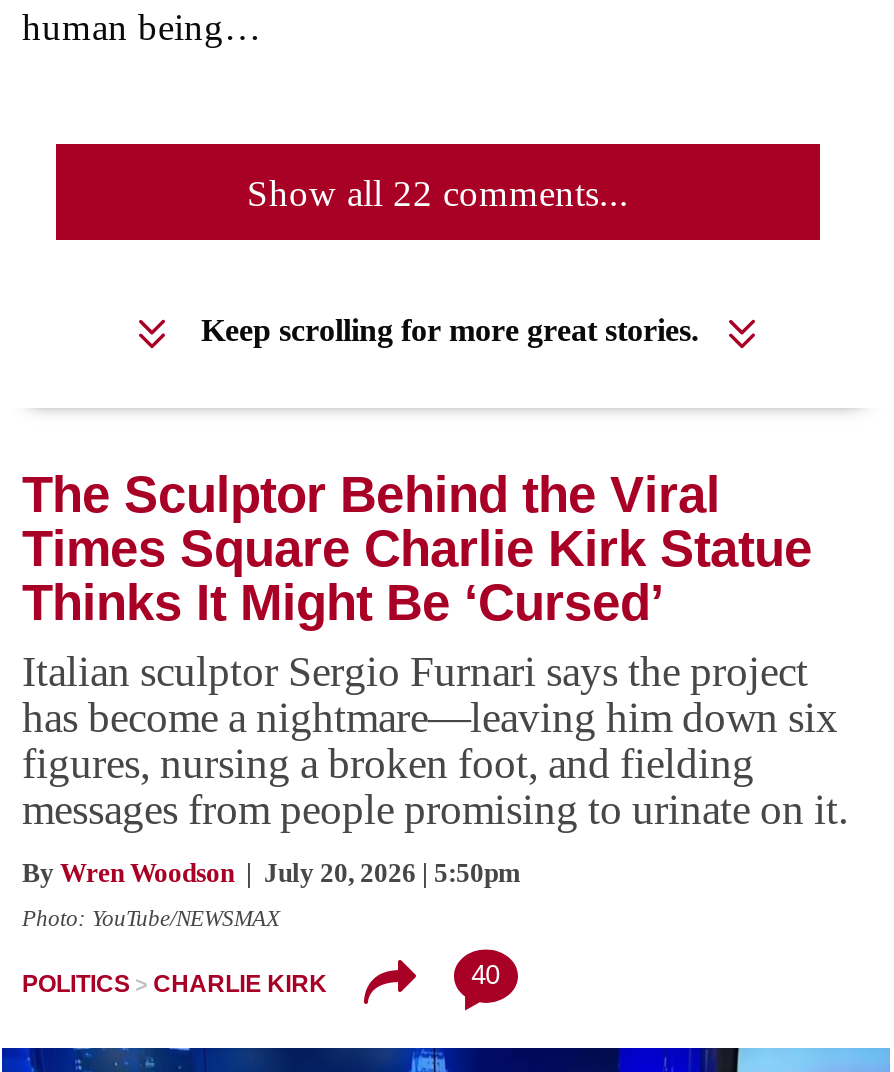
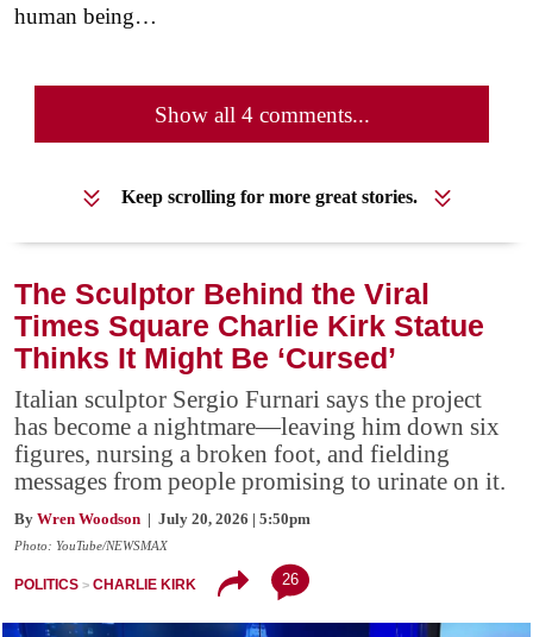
[247,171,629,213] Show all 22 comments... -> [154,102,369,127] Show all 4 comments...
[471,960,499,990] 40 -> [282,570,298,588] 26

